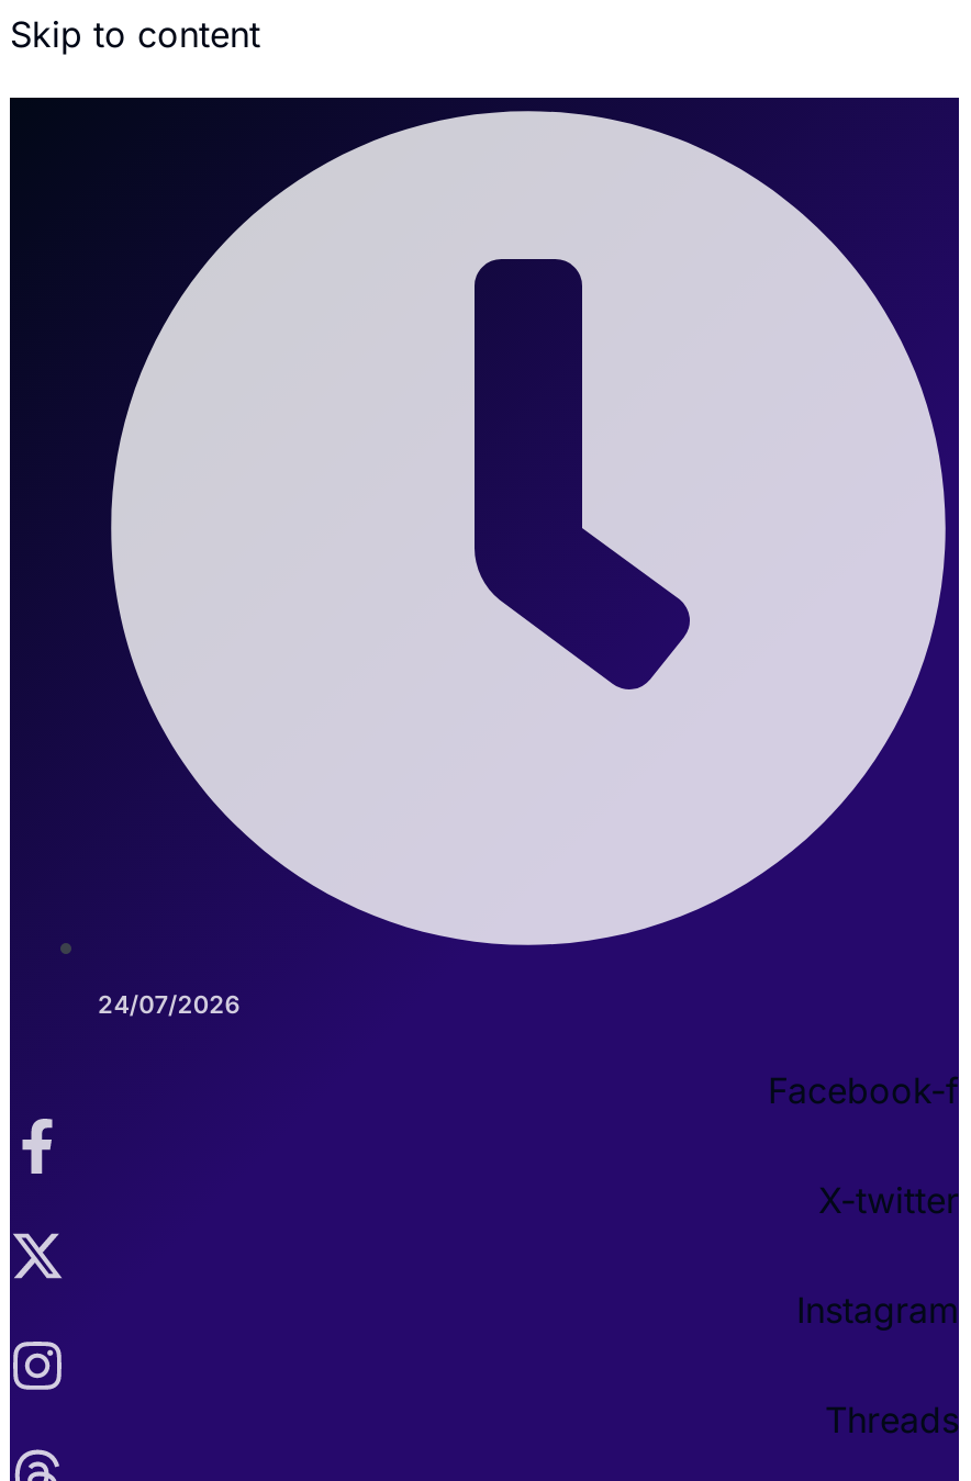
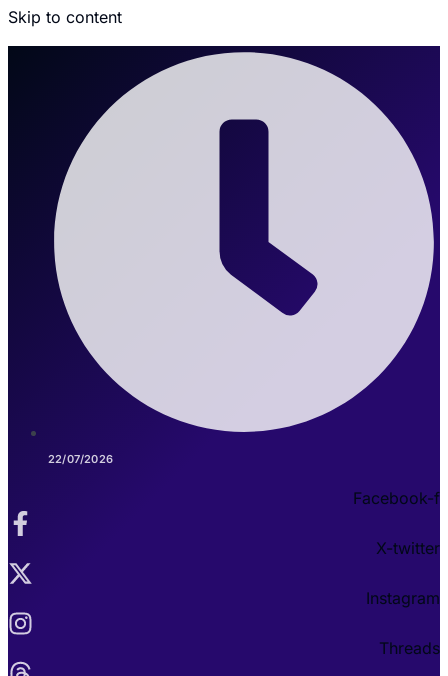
[98,989,241,1020] 24/07/2026 -> [48,452,113,466] 22/07/2026

